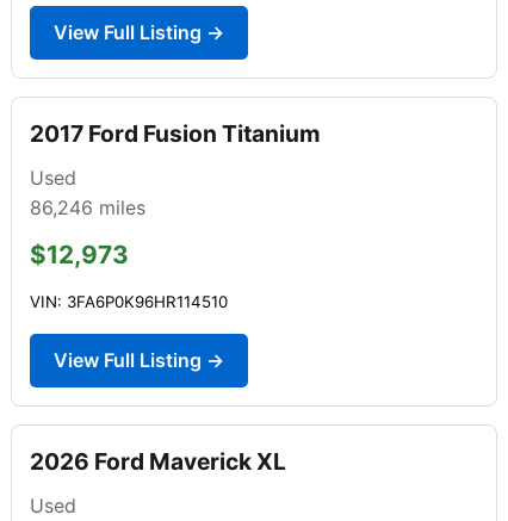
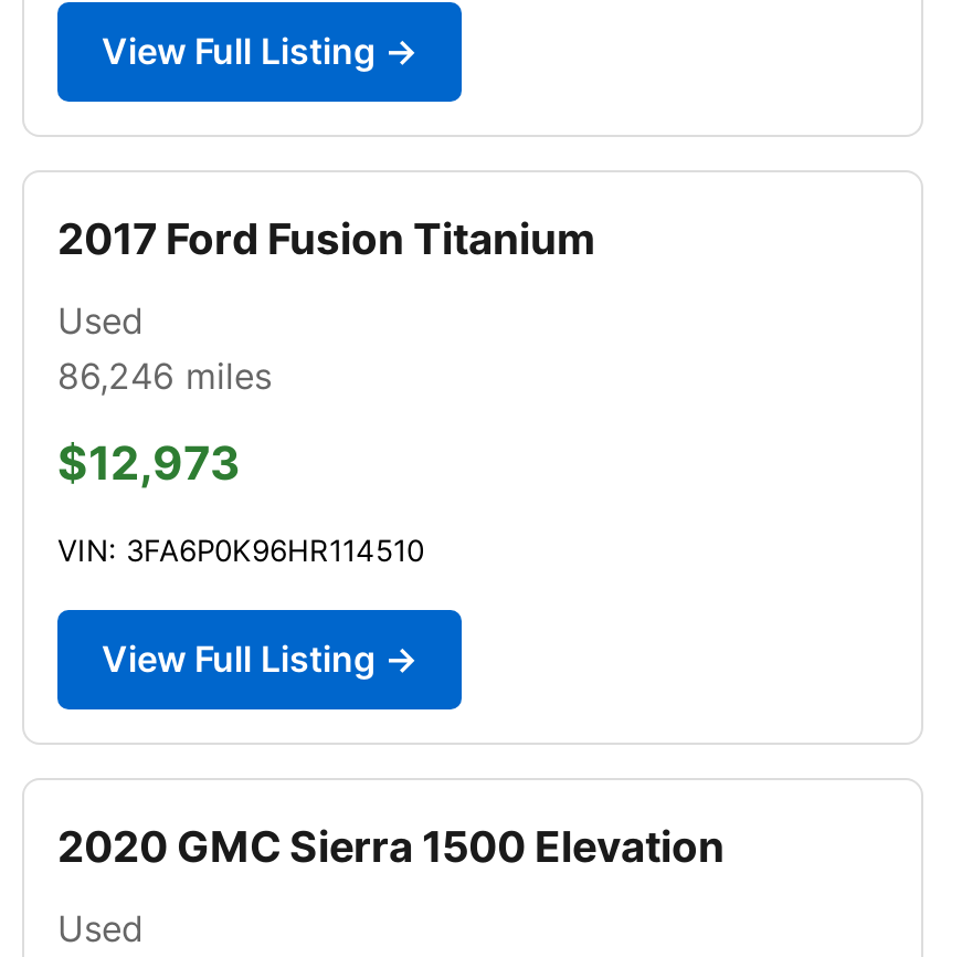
[30,447,286,476] 2026 Ford Maverick XL -> [57,820,725,873] 2020 GMC Sierra 1500 Elevation

